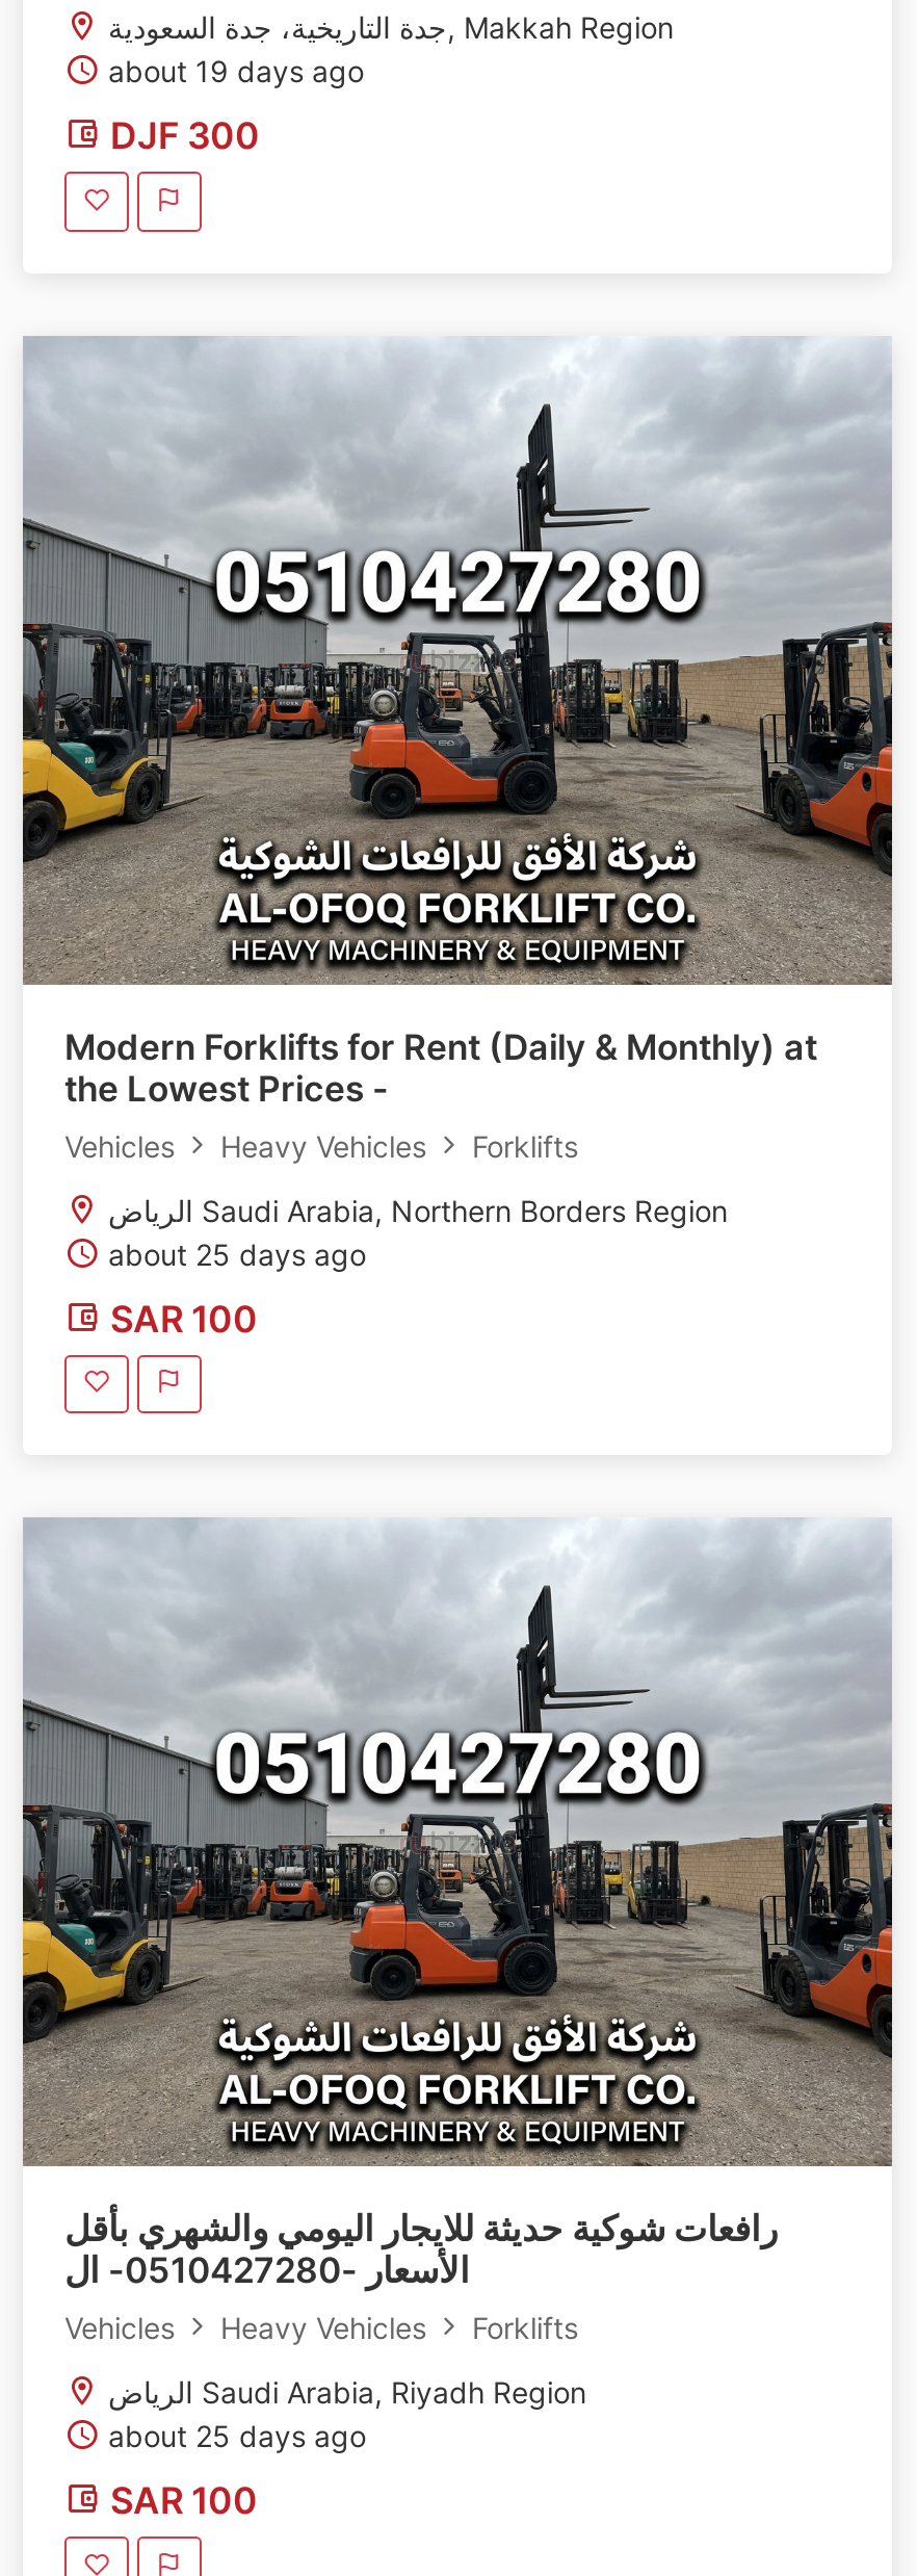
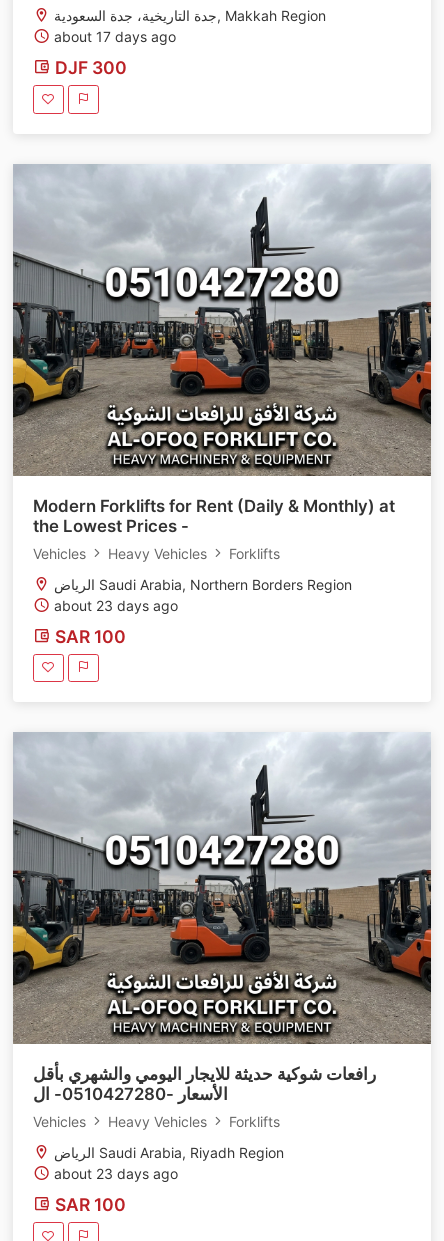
[100,54,364,89] about 19 days ago -> [50,28,176,45] about 17 days ago
[100,1236,366,1272] about 25 days ago -> [50,597,178,614] about 23 days ago
[100,2419,366,2454] about 25 days ago -> [50,1165,178,1182] about 23 days ago

